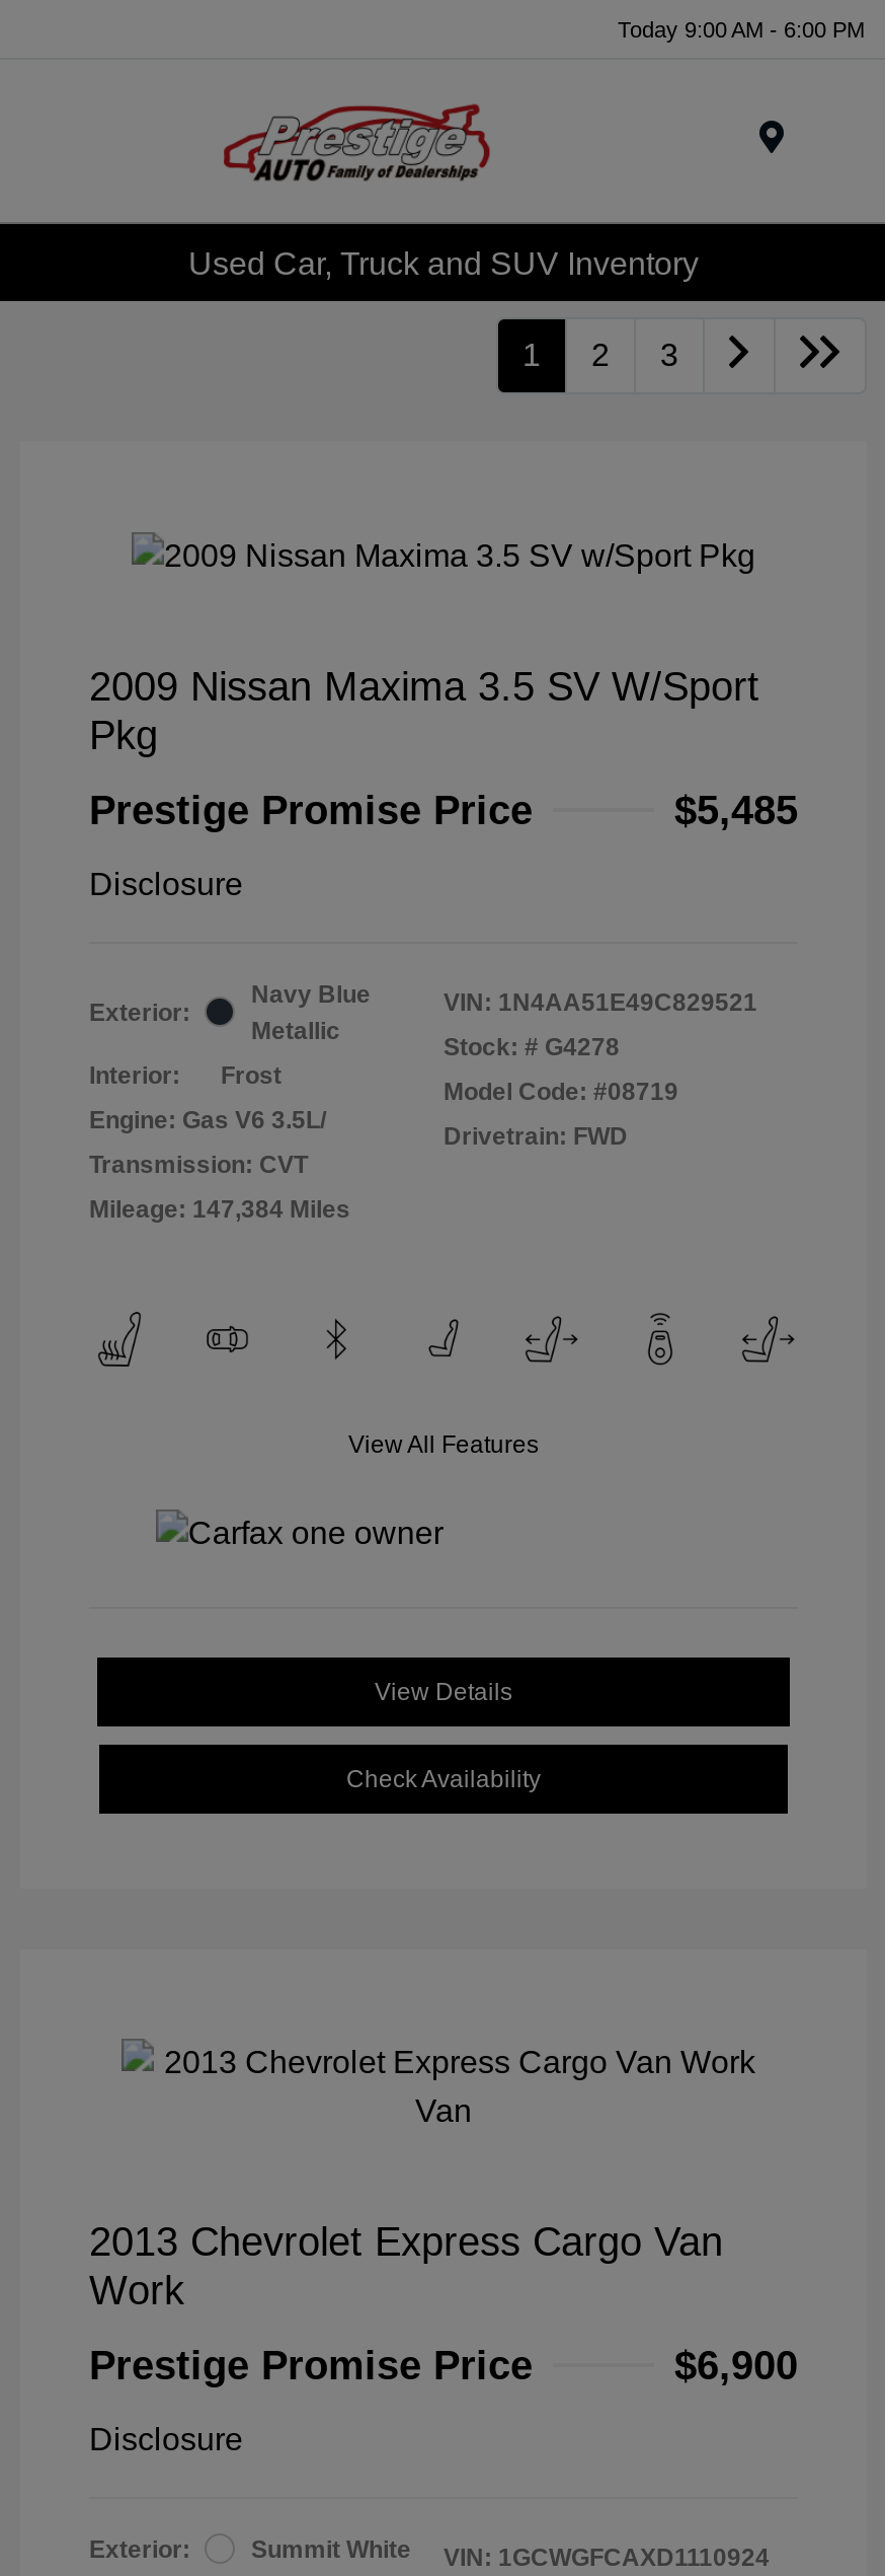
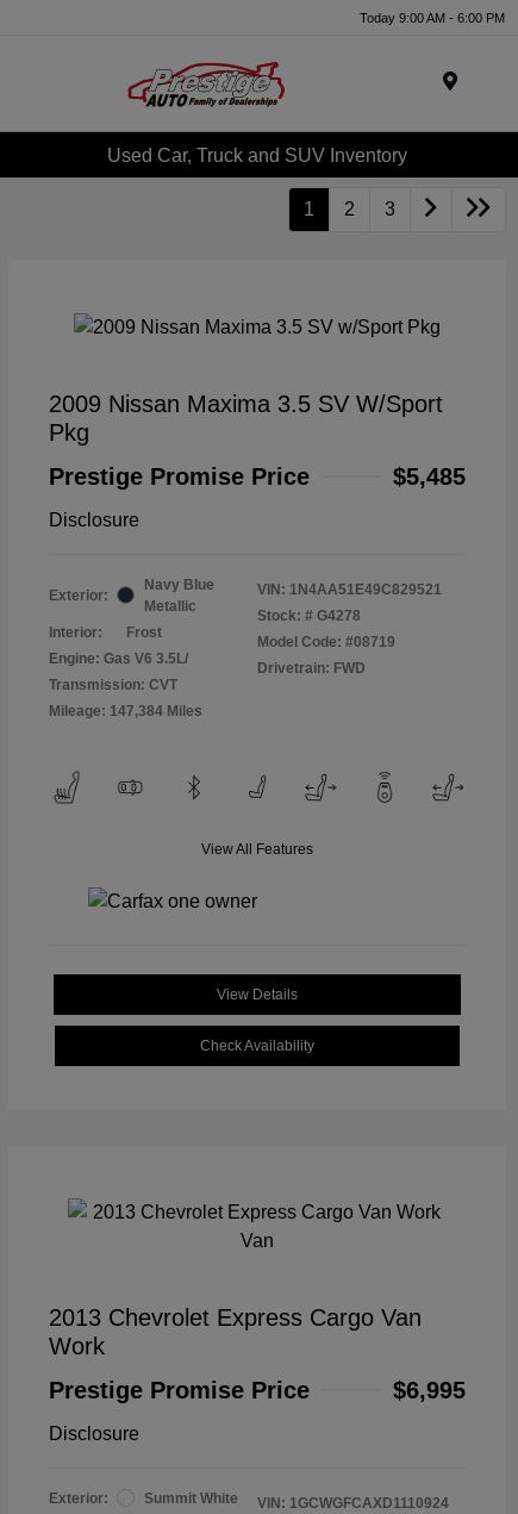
[674,2343,798,2387] $6,900 -> [393,1377,466,1403] $6,995

